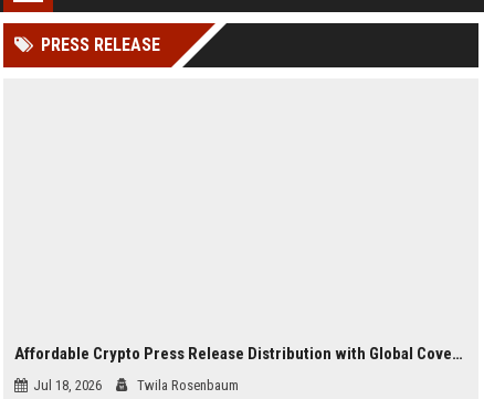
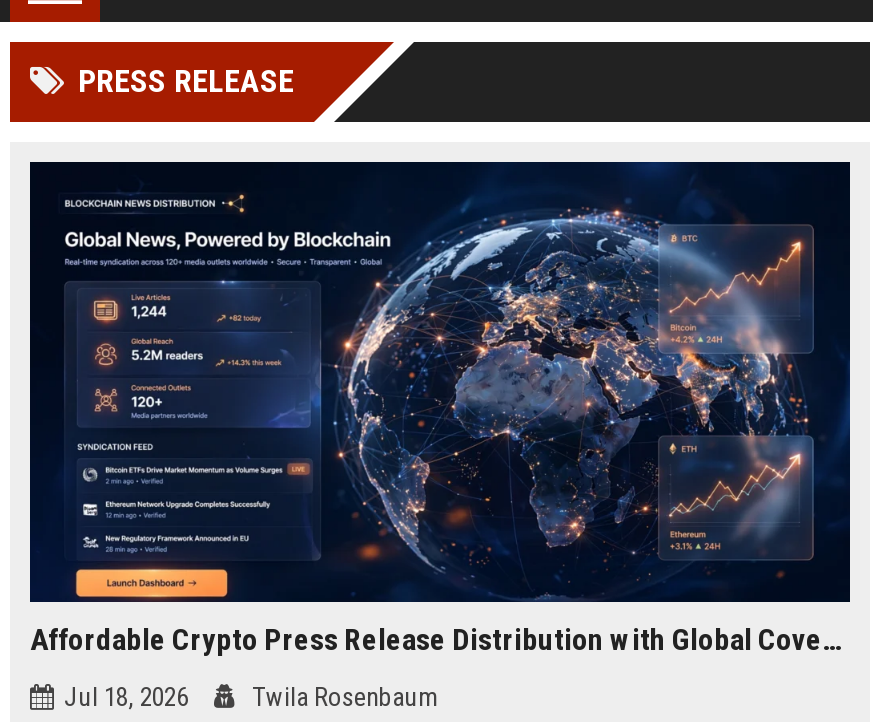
none -> [28,160,852,604] [image]

